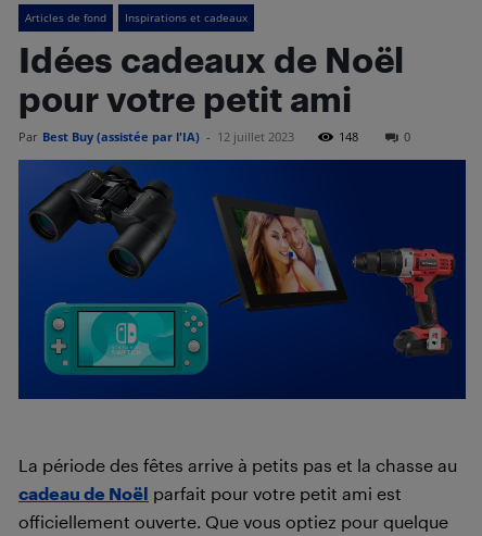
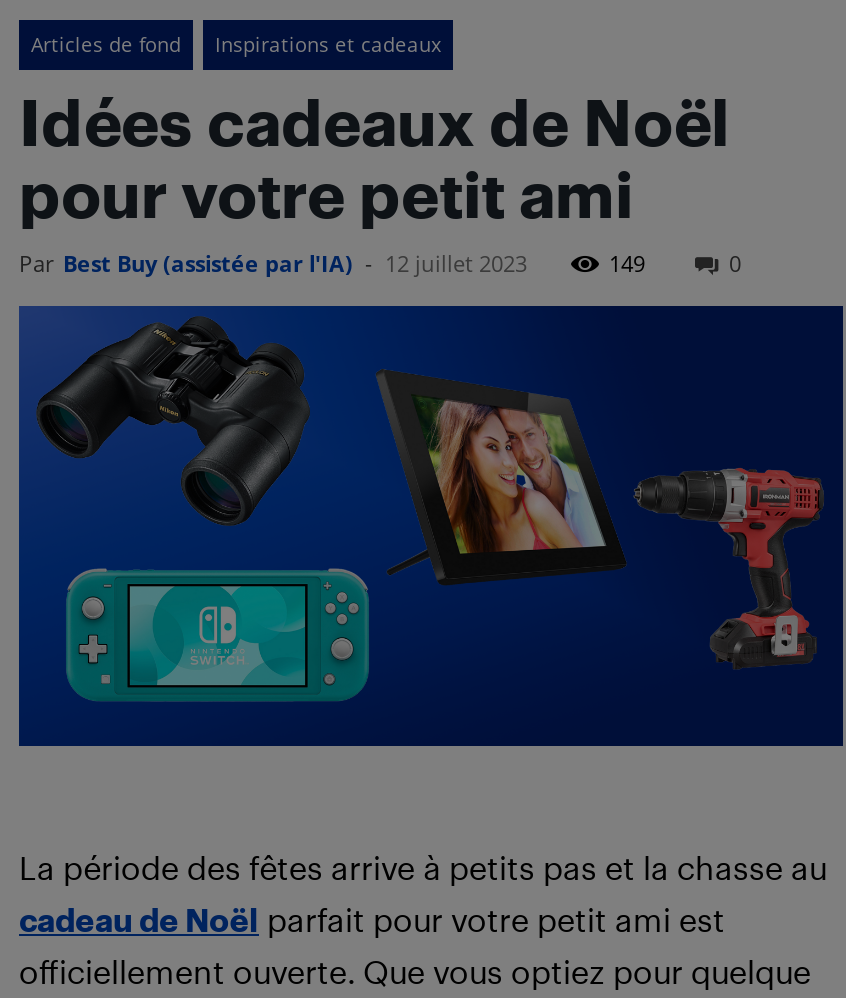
[339,128,358,145] 148 -> [609,248,645,278] 149

